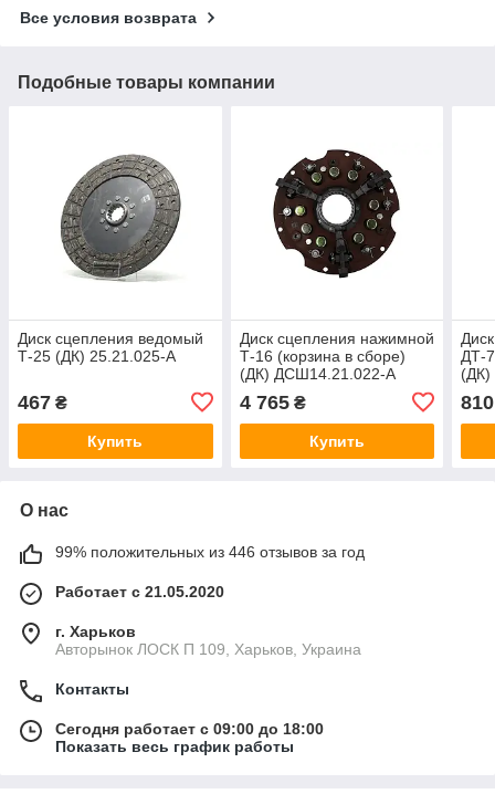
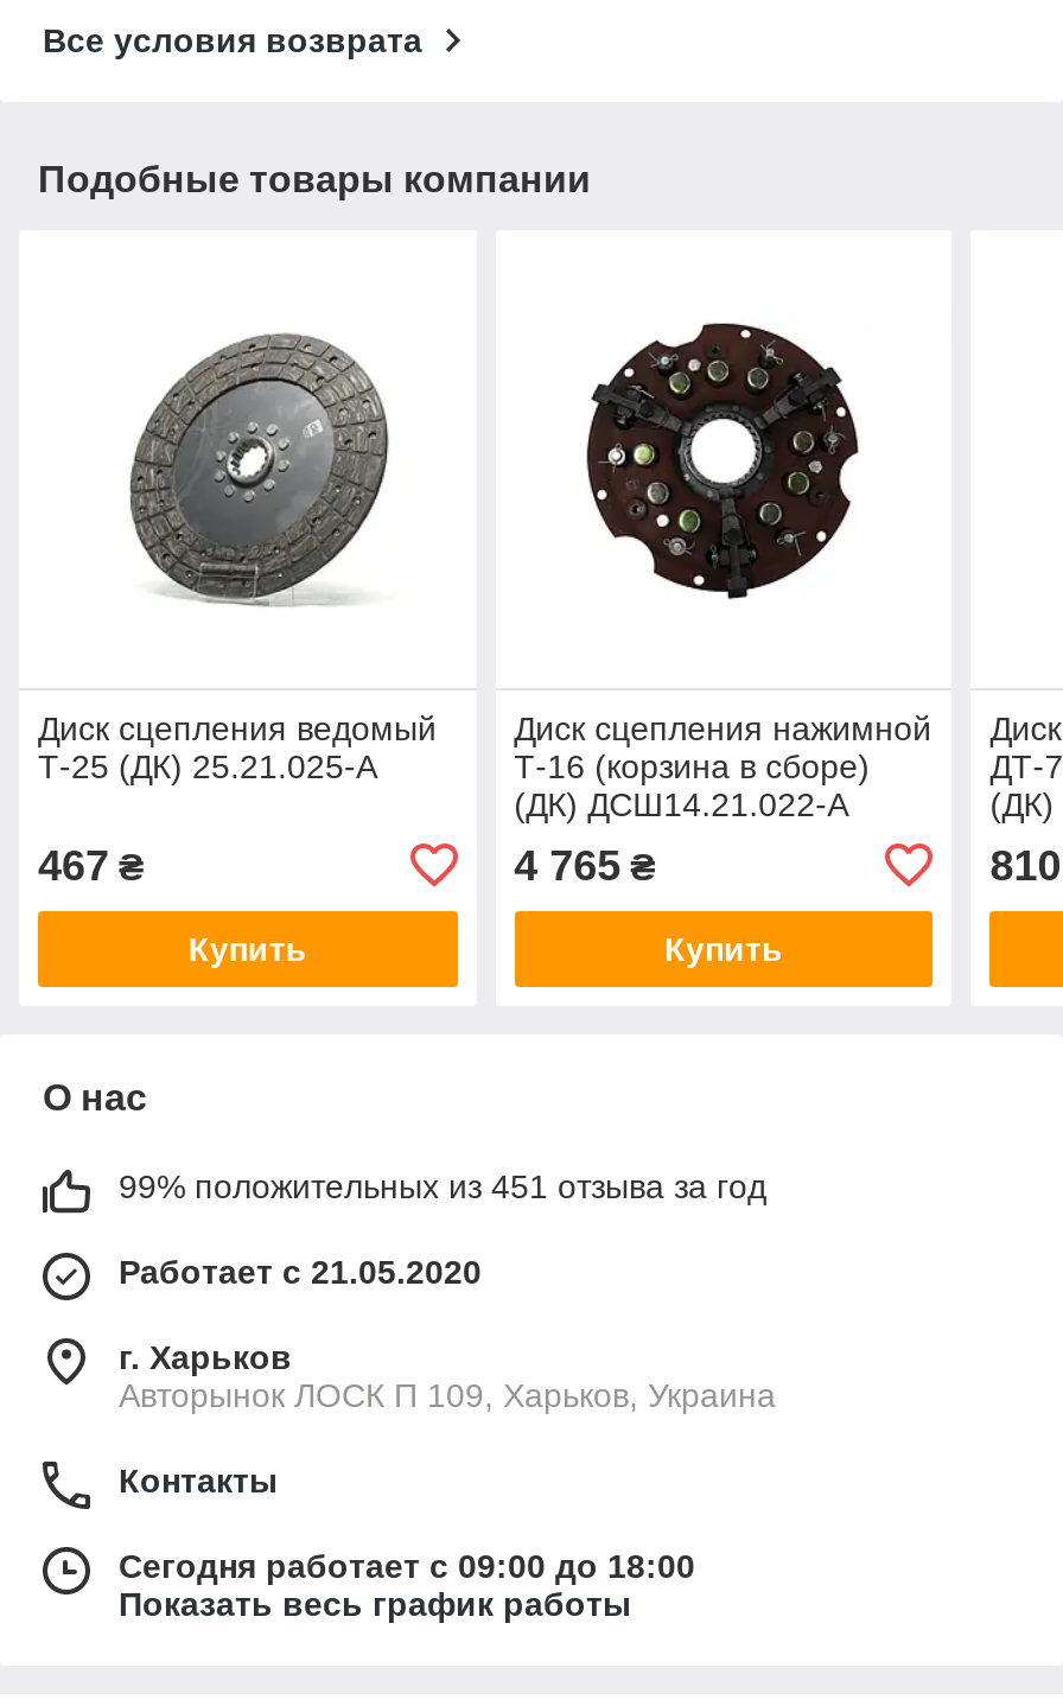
[55,543,365,560] 99% положительных из 446 отзывов за год -> [119,1167,766,1205] 99% положительных из 451 отзыва за год

